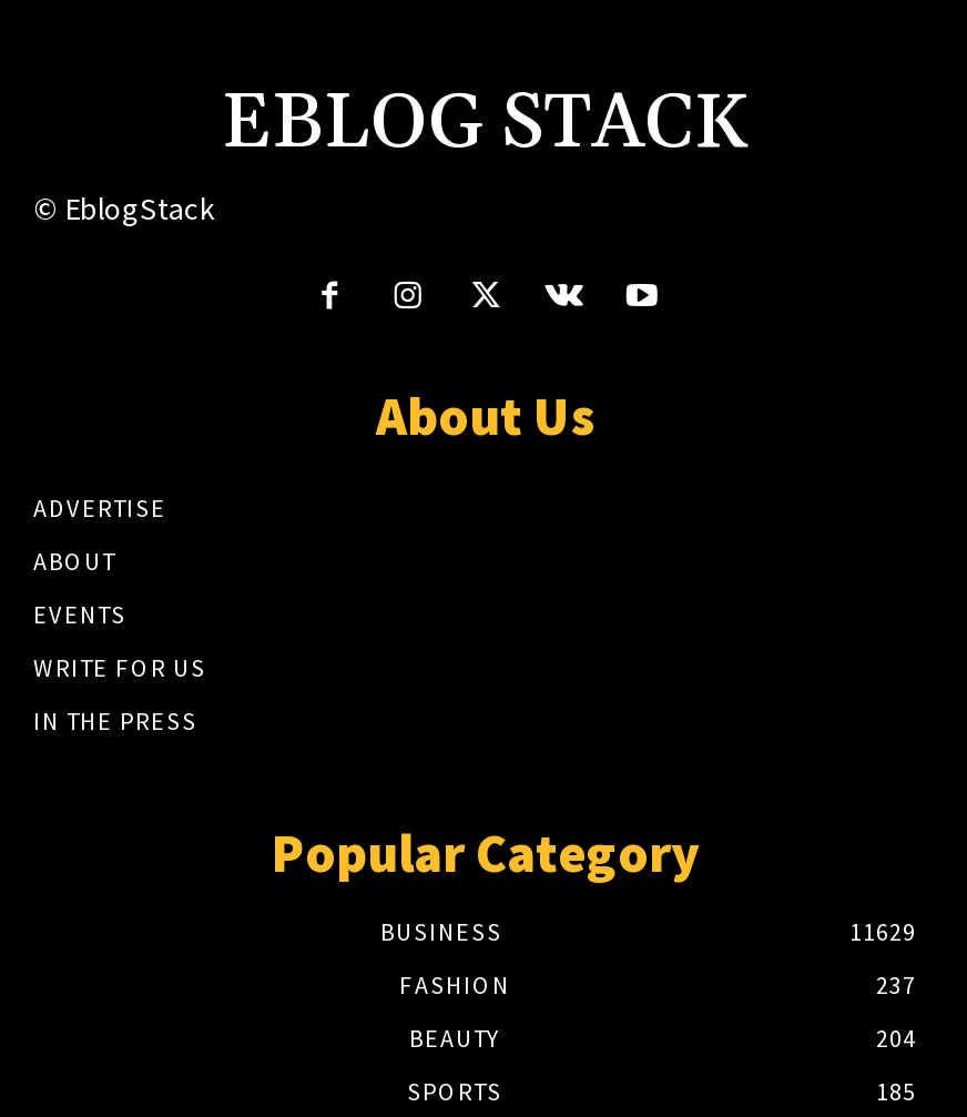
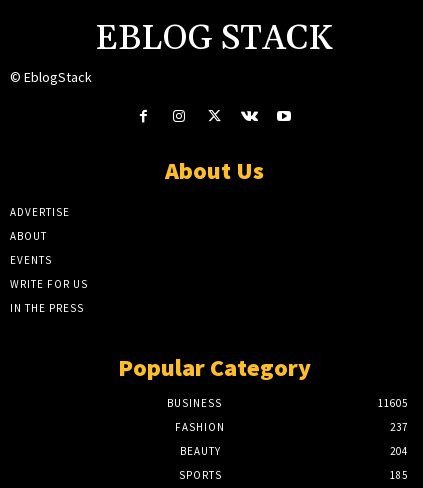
[849,916,916,947] 11629 -> [378,396,408,410] 11605

